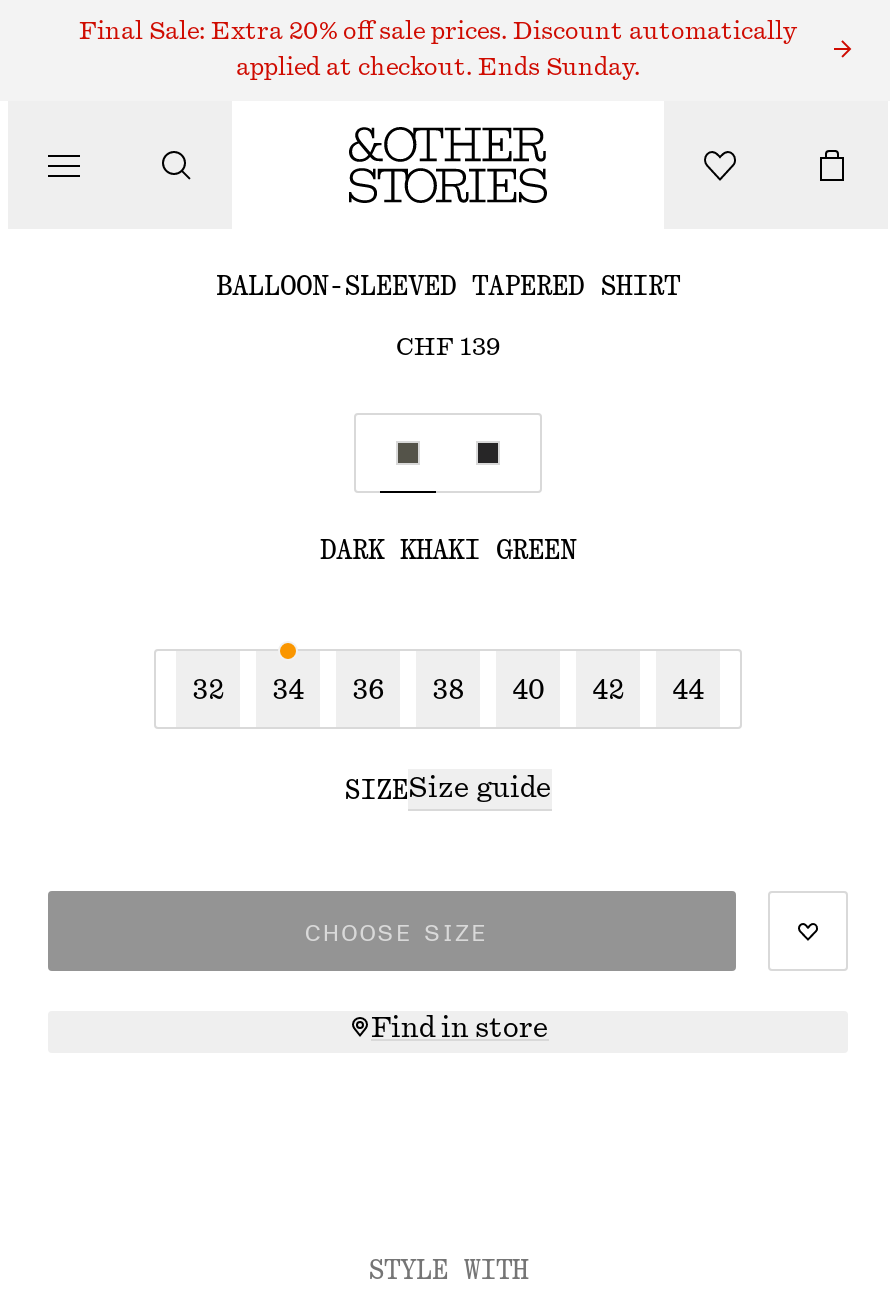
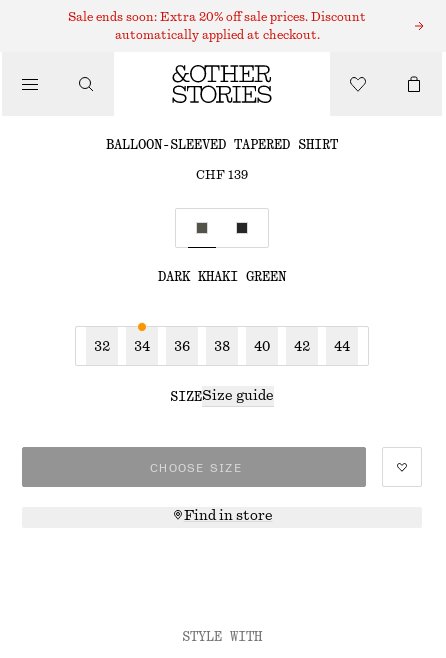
[79,19,797,43] Final Sale: Extra 20% off sale prices. Discount automatically -> [68,11,366,23] Sale ends soon: Extra 20% off sale prices. Discount
[236,55,640,79] applied at checkout. Ends Sunday. -> [114,29,319,41] automatically applied at checkout.

